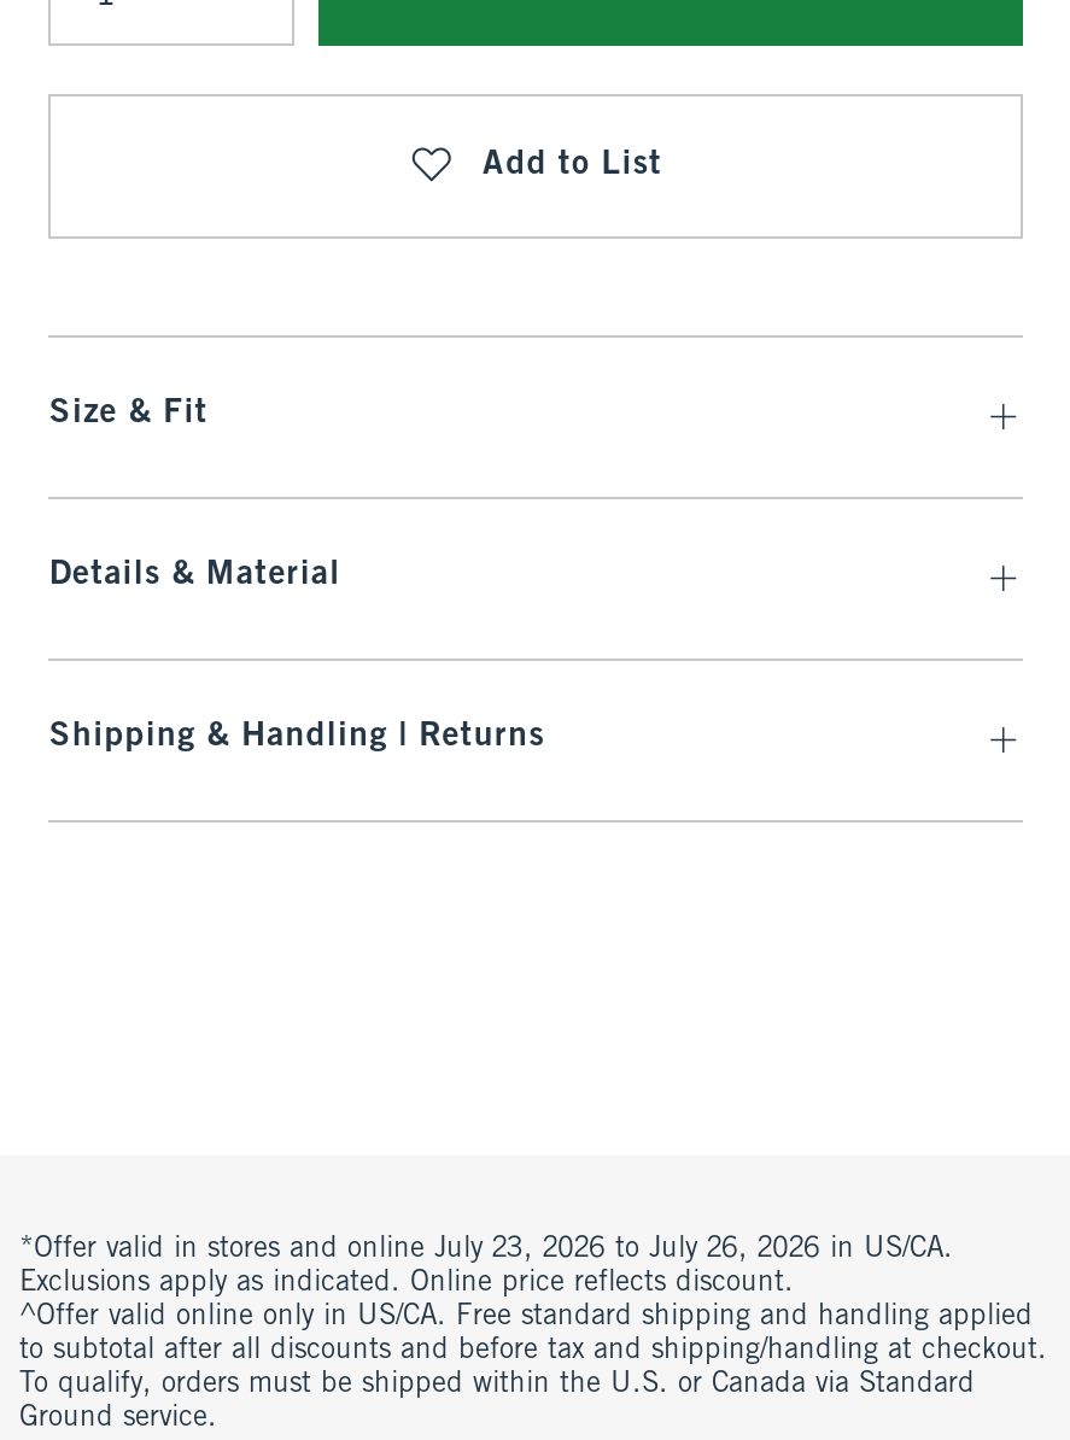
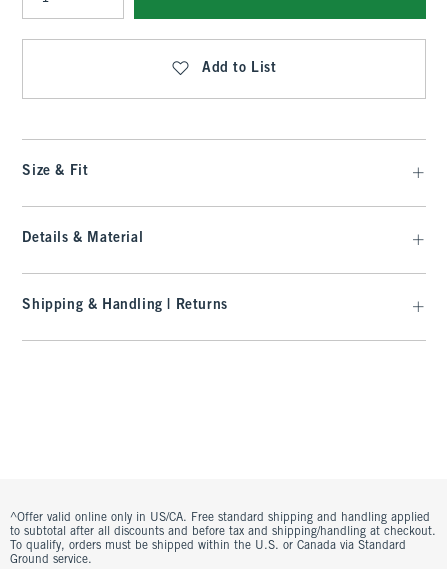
[19,1235,953,1298] *Offer valid in stores and online July 23, 2026 to July 26, 2026 in US/CA. | Exclusions apply as indicated. Online price reflects discount. -> none

